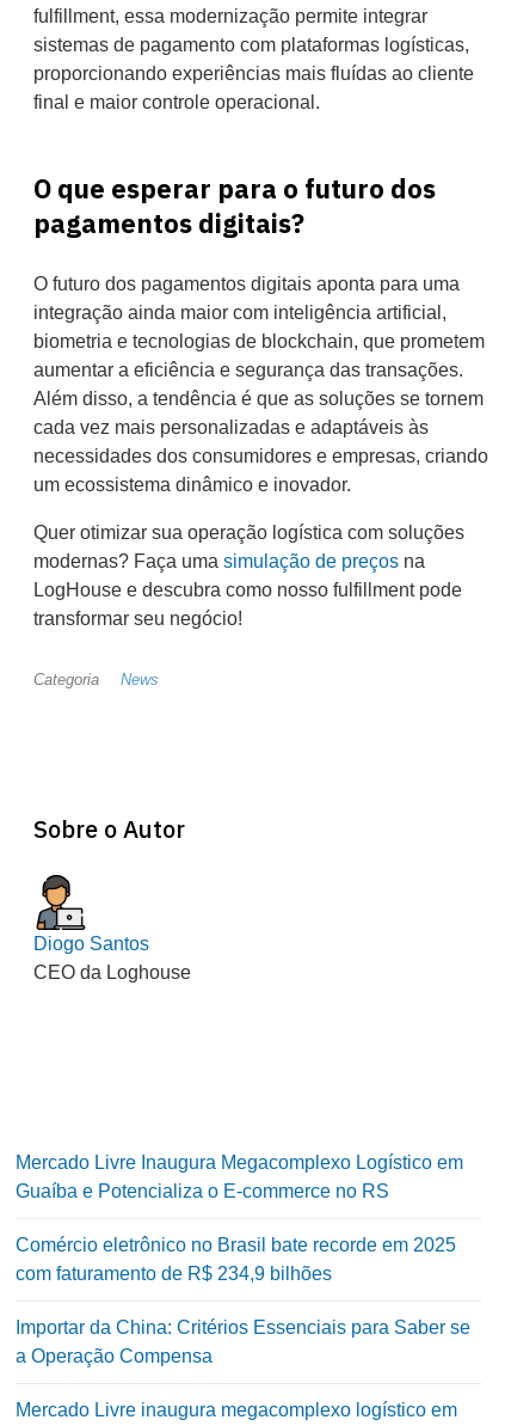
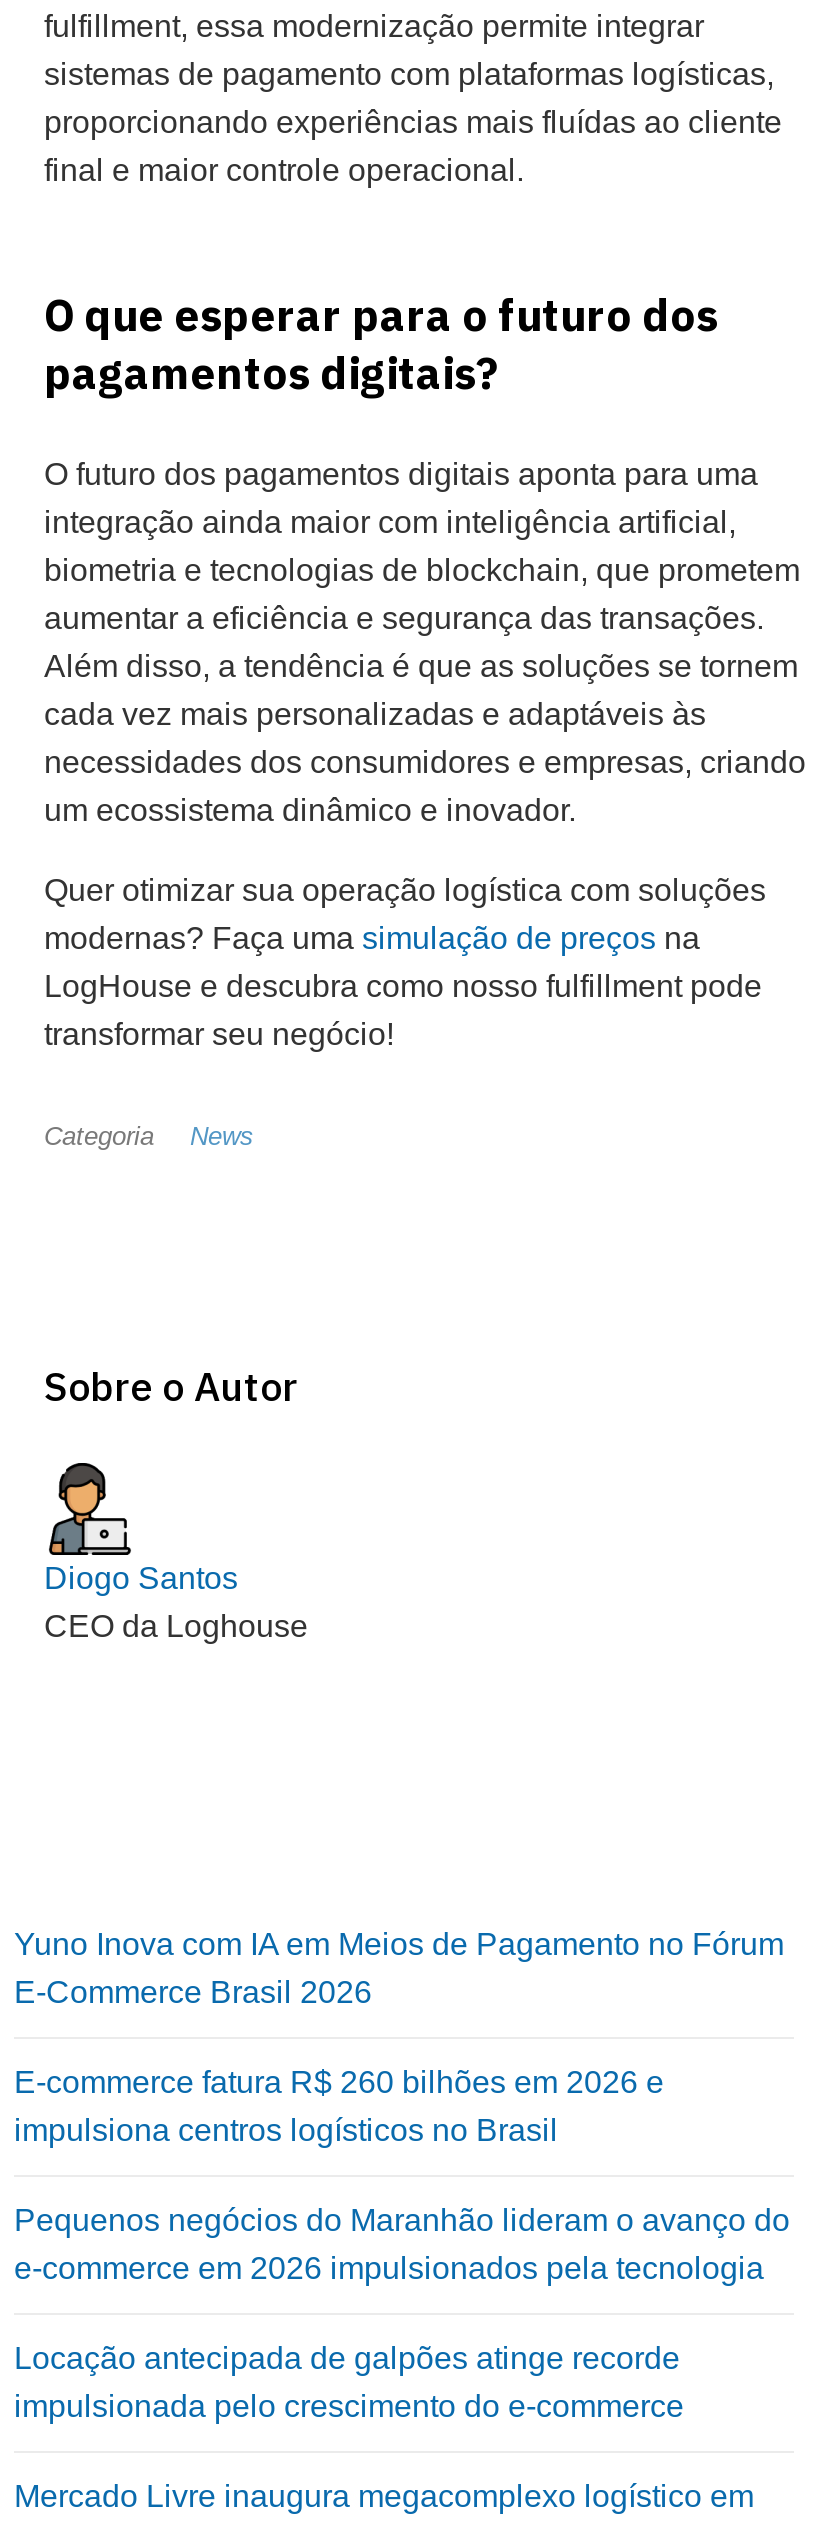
[16,1152,470,1366] Mercado Livre Inaugura Megacomplexo Logístico em | Guaíba e Potencializa o E-commerce no RS | Comércio eletrônico no Brasil bate recorde em 2025 | com faturamento de R$ 234,9 bilhões | Importar da China: Critérios Essenciais para Saber se | a Operação Compensa -> [14,1927,790,2423] Yuno Inova com IA em Meios de Pagamento no Fórum | E-Commerce Brasil 2026 | E-commerce fatura R$ 260 bilhões em 2026 e | impulsiona centros logísticos no Brasil | Pequenos negócios do Maranhão lideram o avanço do | e-commerce em 2026 impulsionados pela tecnologia | Locação antecipada de galpões atinge recorde | impulsionada pelo crescimento do e-commerce

